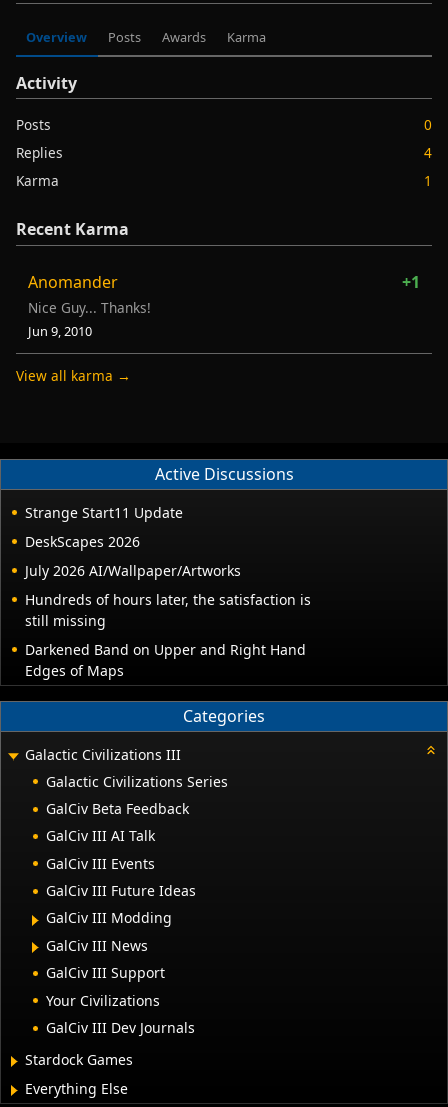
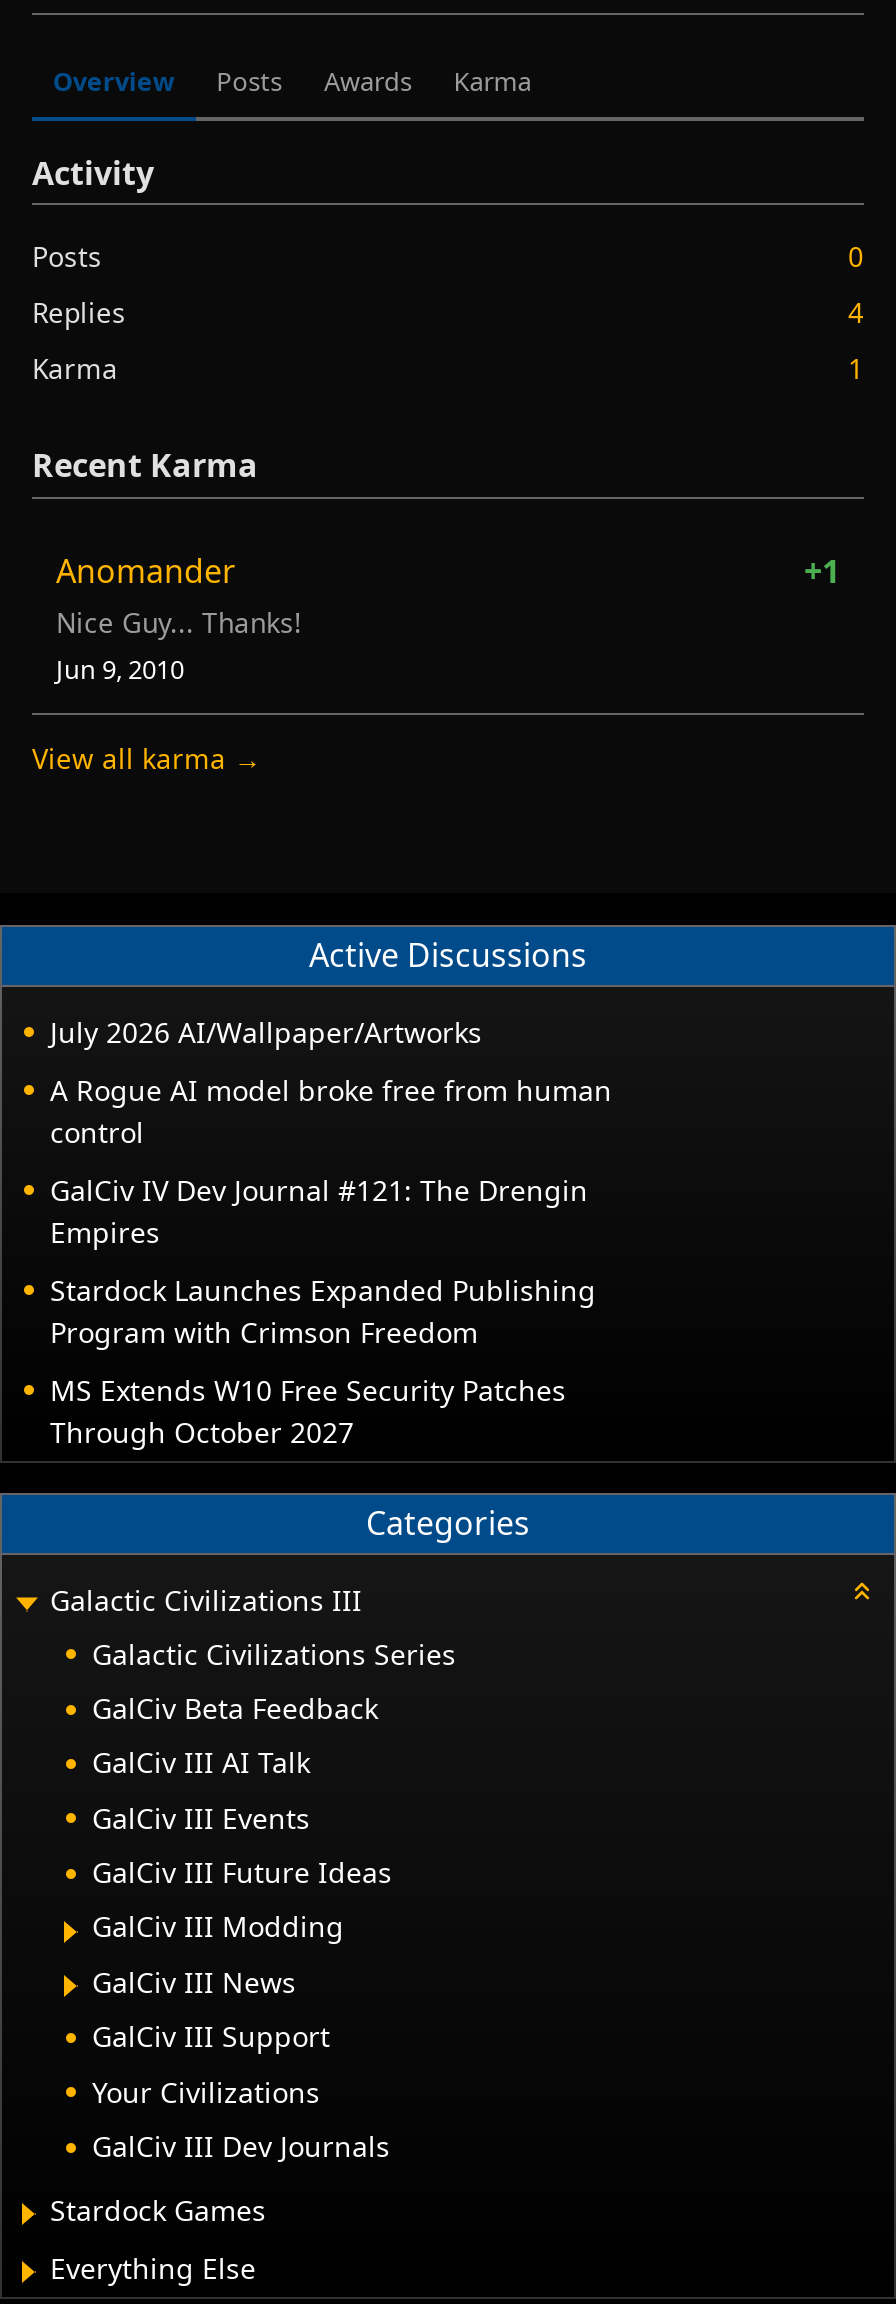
[25,503,183,551] Strange Start11 Update | DeskScapes 2026 -> none
moved [25,561,241,580] -> [50,1013,482,1051]: July 2026 AI/Wallpaper/Artworks
[25,590,311,680] Hundreds of hours later, the satisfaction is | still missing | Darkened Band on Upper and Right Hand | Edges of Maps -> [50,1071,612,1451] A Rogue AI model broke free from human | control | GalCiv IV Dev Journal #121: The Drengin | Empires | Stardock Launches Expanded Publishing | Program with Crimson Freedom | MS Extends W10 Free Security Patches | Through October 2027

